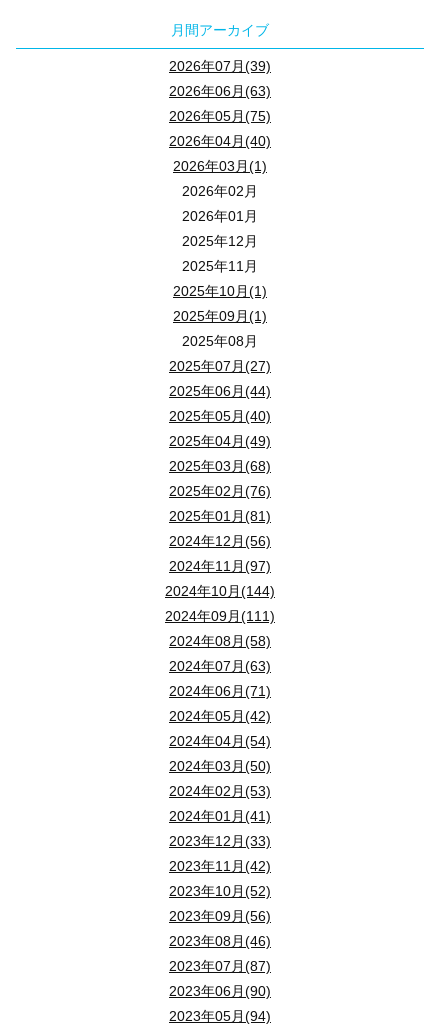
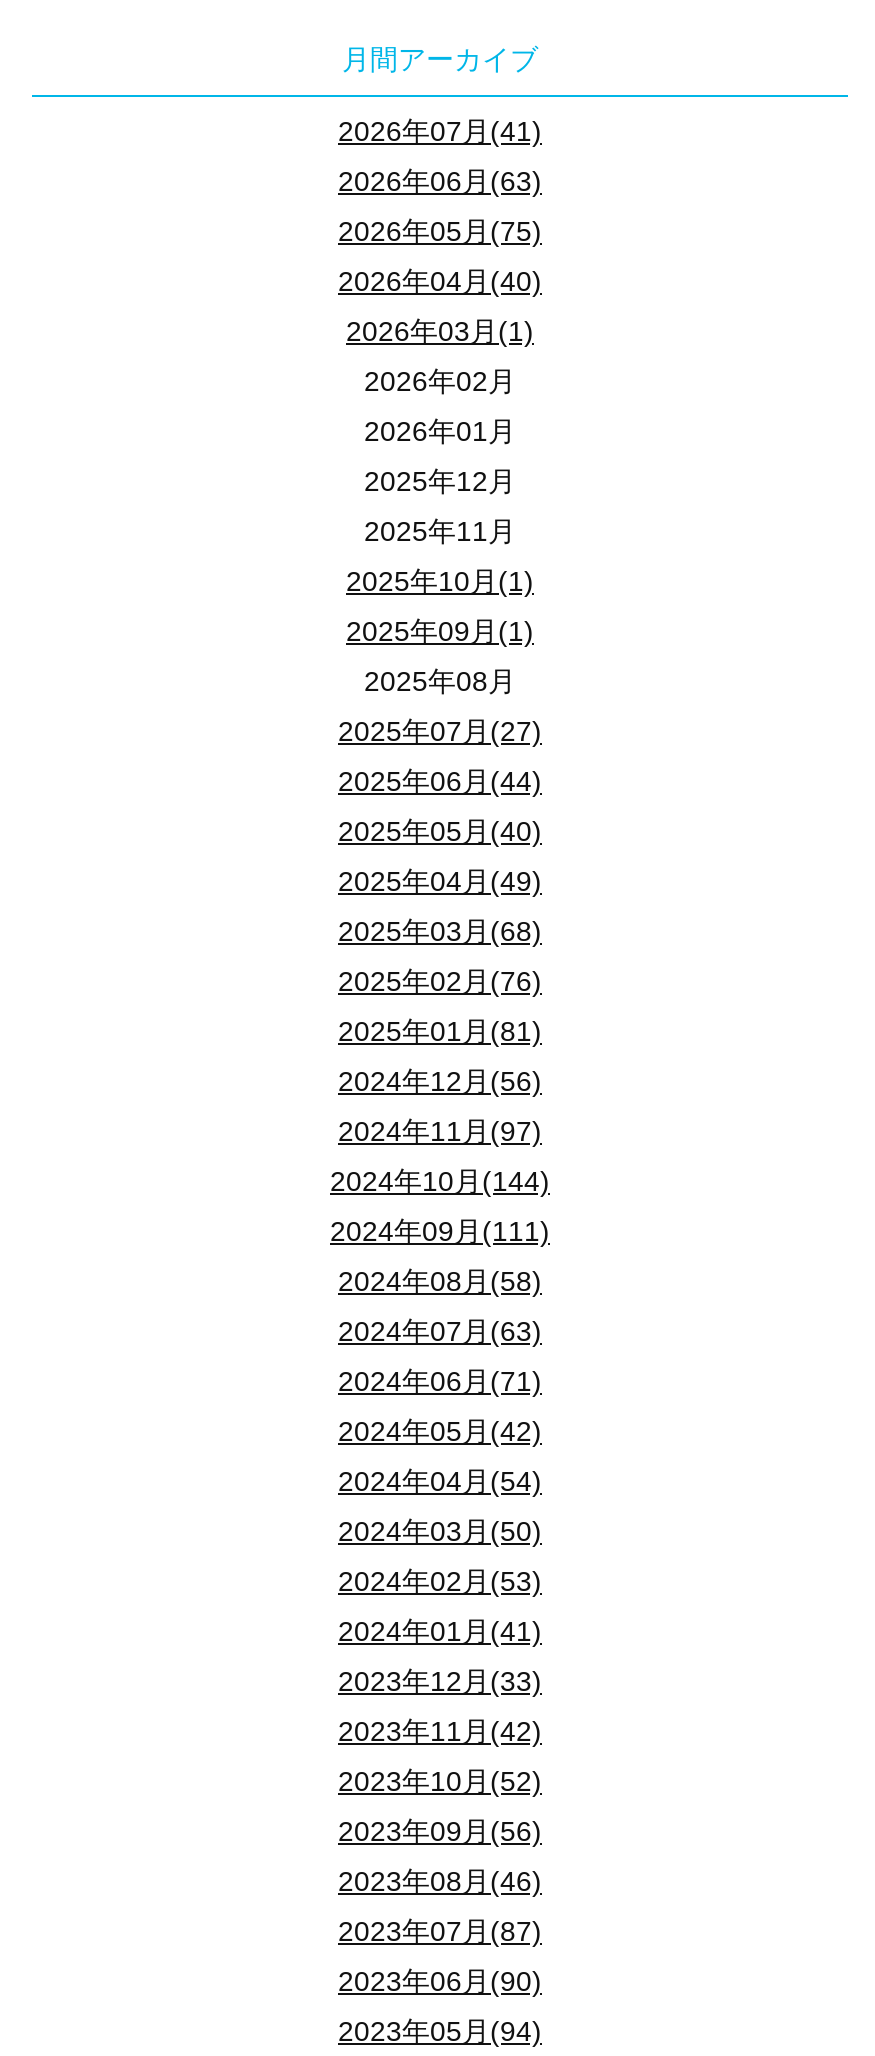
[169,58,271,74] 2026年07月(39) -> [338,114,542,146] 2026年07月(41)

